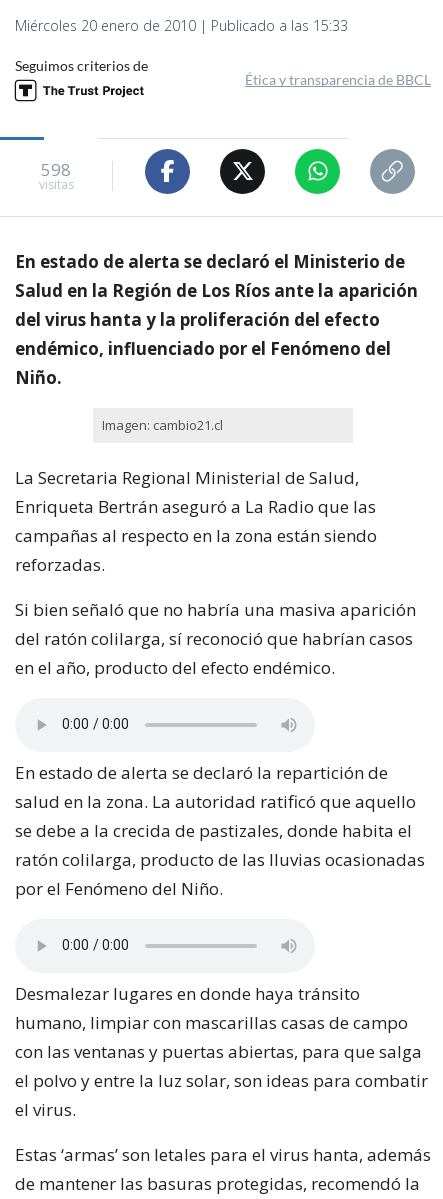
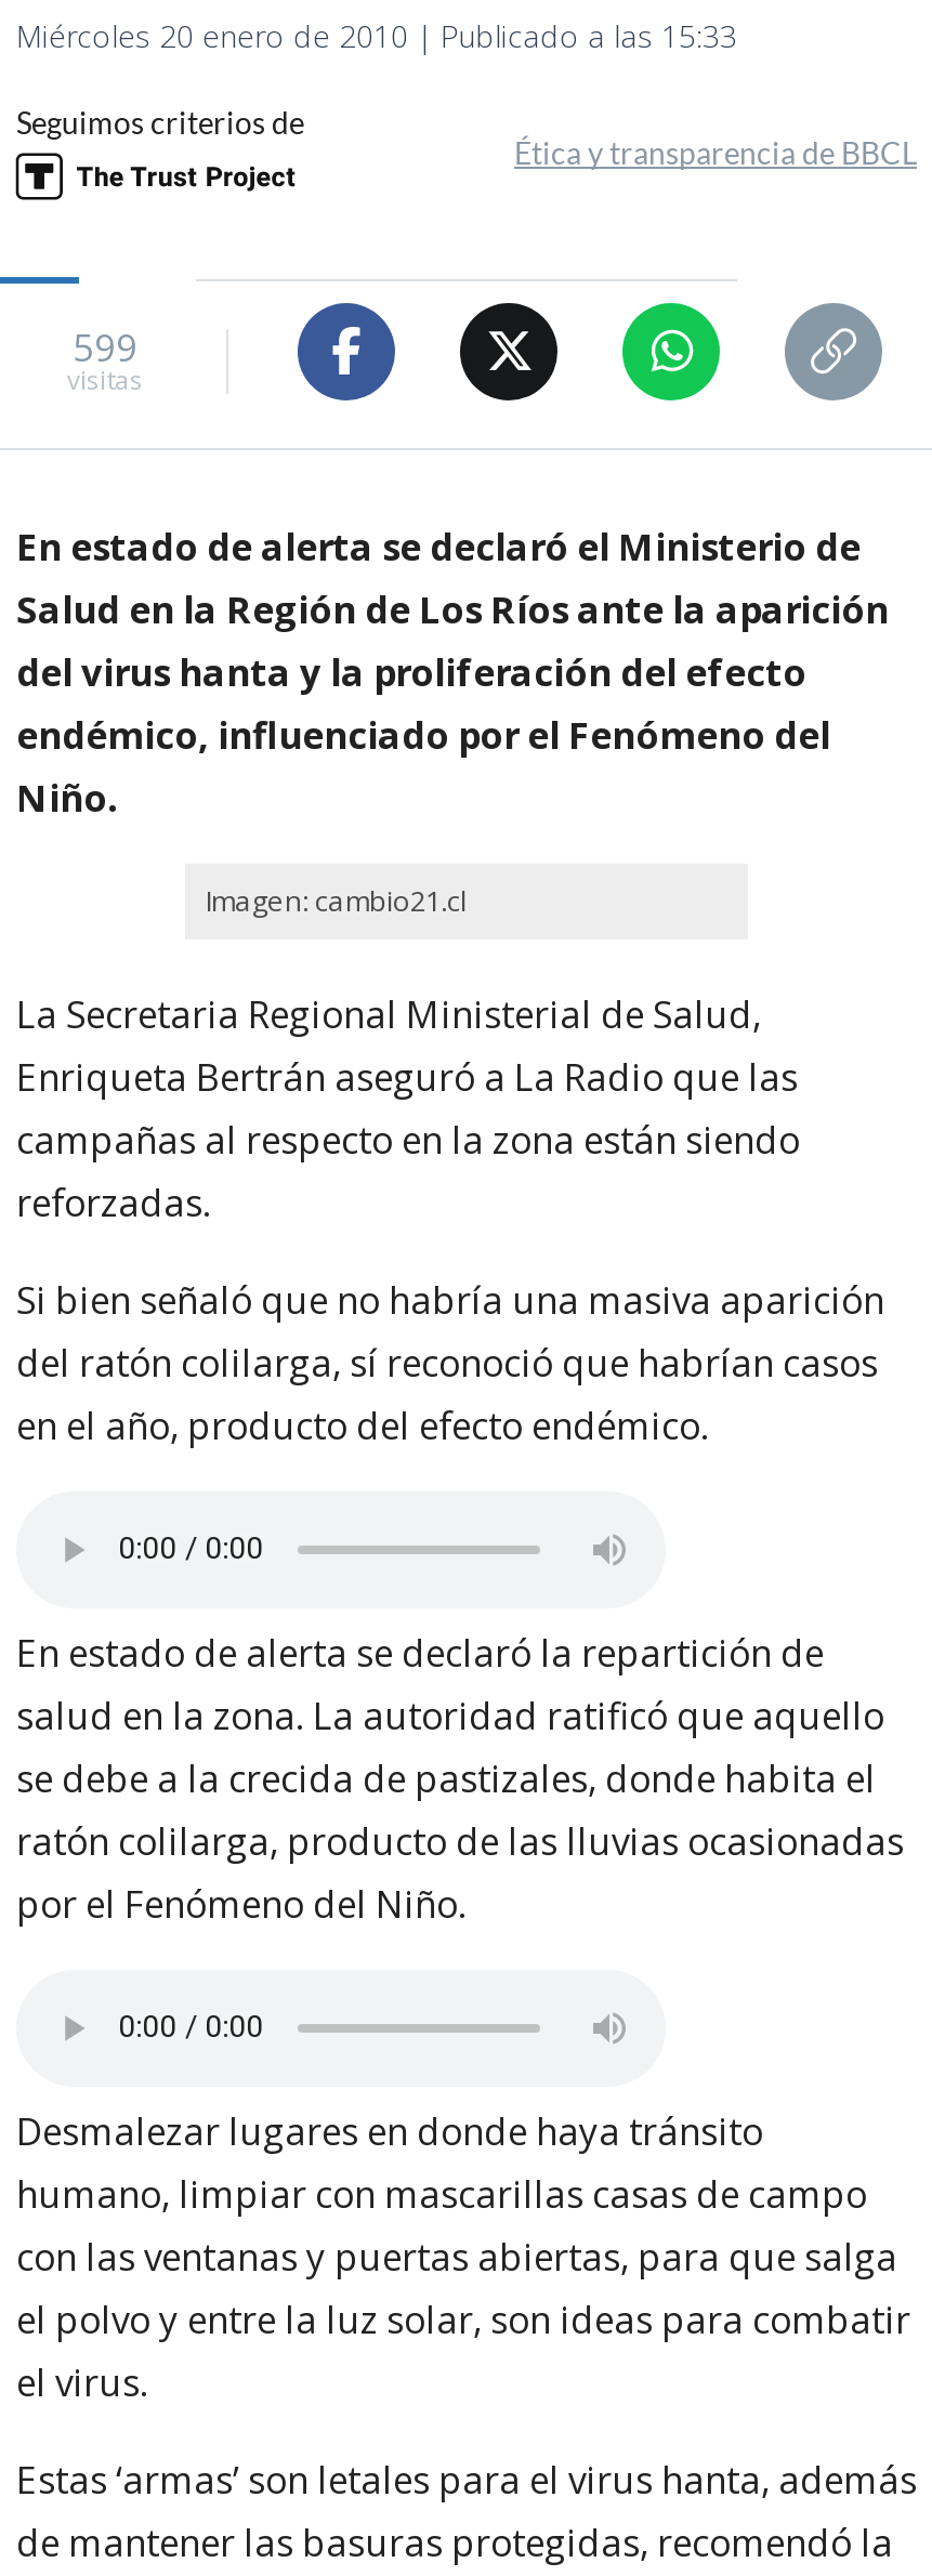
[41,158,71,181] 598 -> [73,323,137,373] 599

